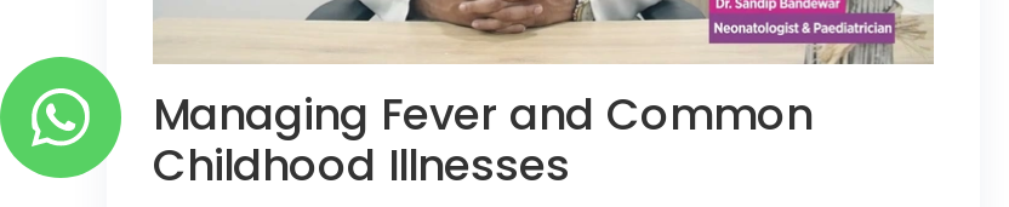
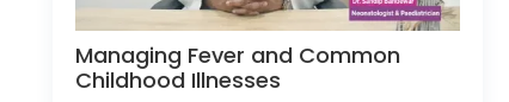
[7,53,124,182] [image] -> none

